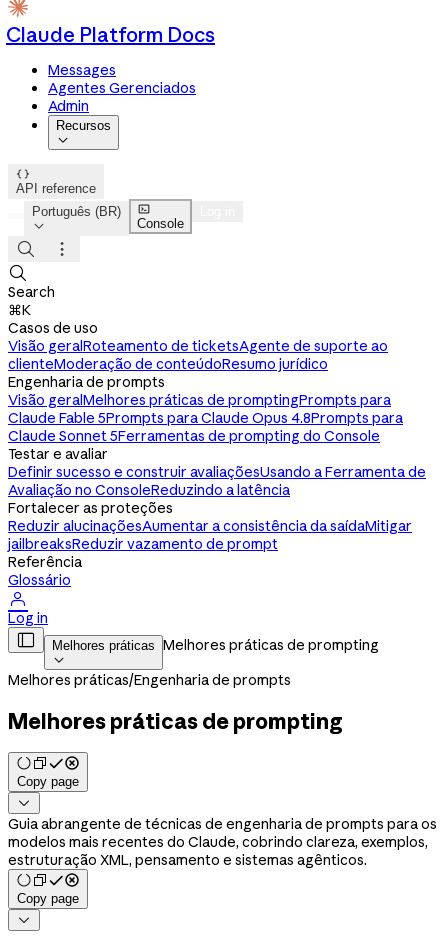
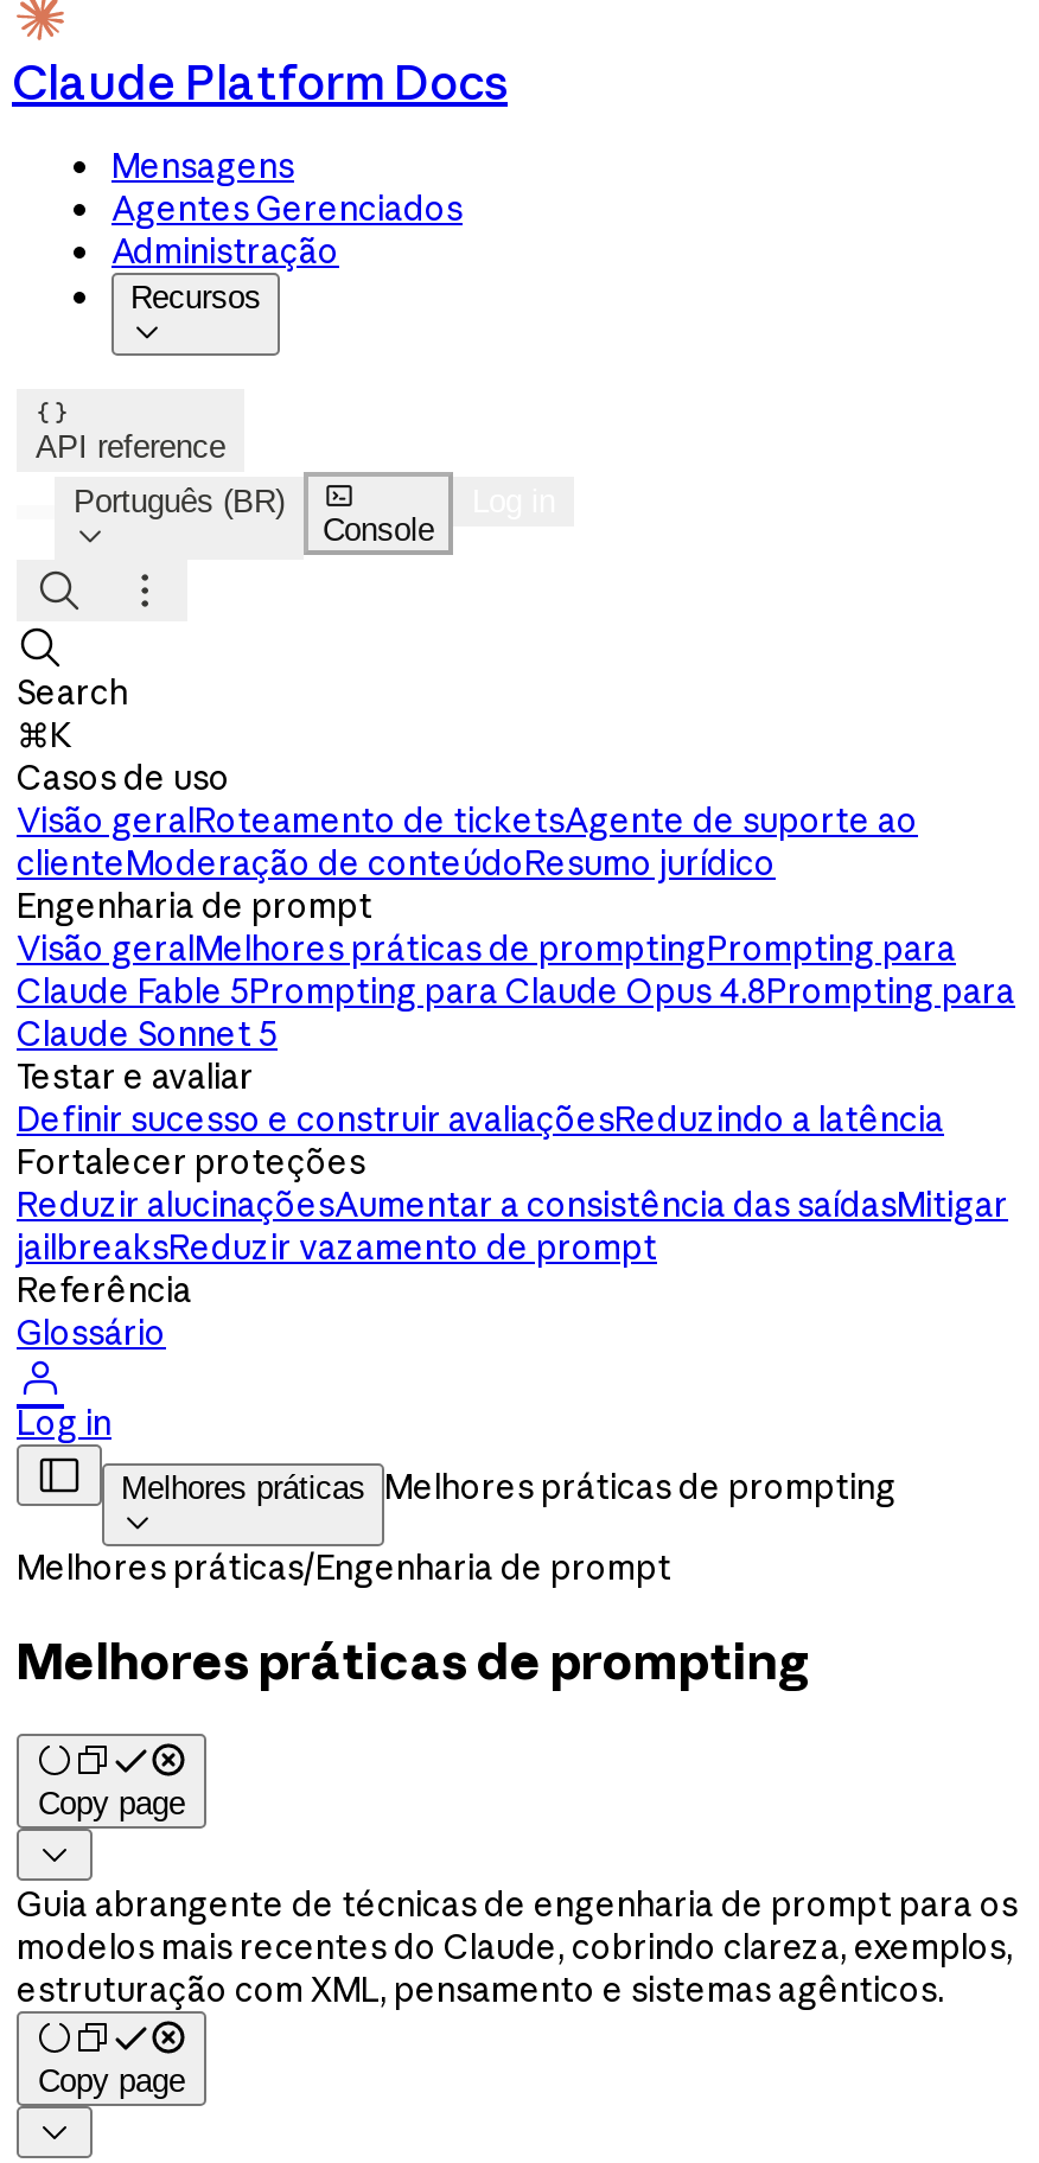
[48,61,116,79] Messages -> [111,145,294,187] Mensagens
[48,97,89,115] Admin -> [111,230,339,273] Administração
[8,373,403,445] Engenharia de prompts | Visão geralMelhores práticas de promptingPrompts para | Claude Fable 5Prompts para Claude Opus 4.8Prompts para | Claude Sonnet 5Ferramentas de prompting do Console -> [17,885,1015,1055] Engenharia de prompt | Visão geralMelhores práticas de promptingPrompting para | Claude Fable 5Prompting para Claude Opus 4.8Prompting para | Claude Sonnet 5
[8,463,426,535] Definir sucesso e construir avaliaçõesUsando a Ferramenta de | Avaliação no ConsoleReduzindo a latência | Fortalecer as proteções | Reduzir alucinaçõesAumentar a consistência da saídaMitigar -> [17,1098,1008,1226] Definir sucesso e construir avaliaçõesReduzindo a latência | Fortalecer proteções | Reduzir alucinaçõesAumentar a consistência das saídasMitigar
[8,671,291,689] Melhores práticas/Engenharia de prompts -> [17,1546,671,1589] Melhores práticas/Engenharia de prompt
[8,815,437,833] Guia abrangente de técnicas de engenharia de prompts para os -> [17,1883,1018,1925] Guia abrangente de técnicas de engenharia de prompt para os
[8,851,367,869] estruturação XML, pensamento e sistemas agênticos. -> [17,1968,944,2011] estruturação com XML, pensamento e sistemas agênticos.

